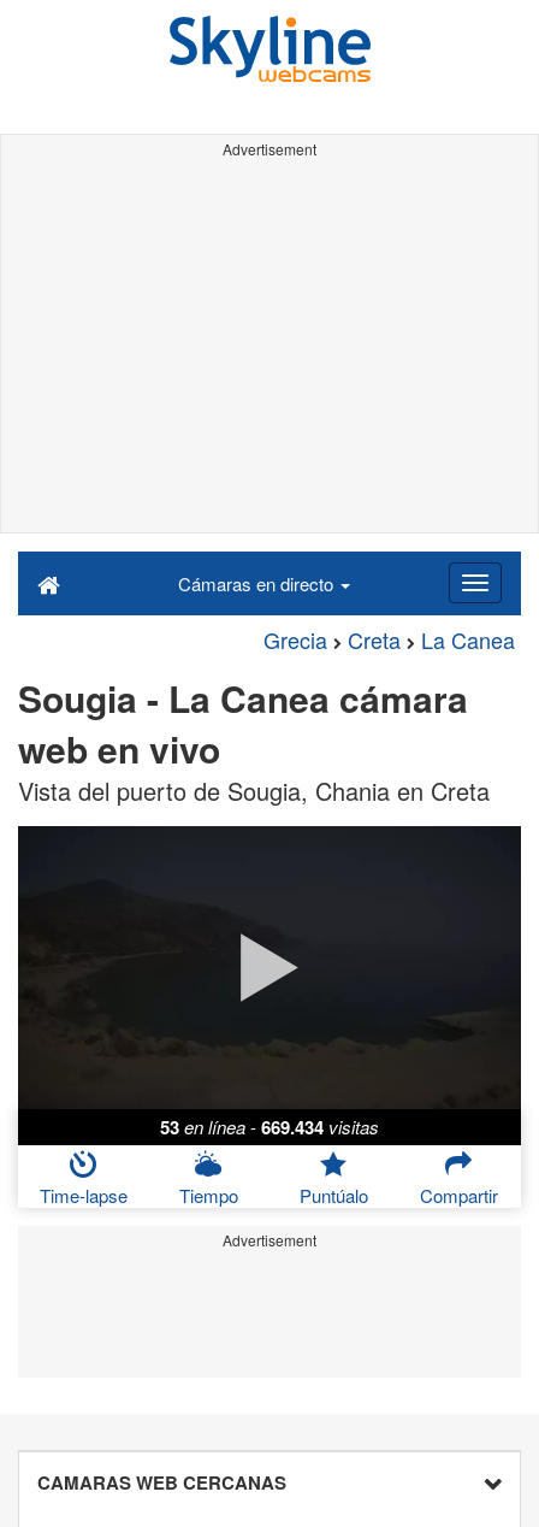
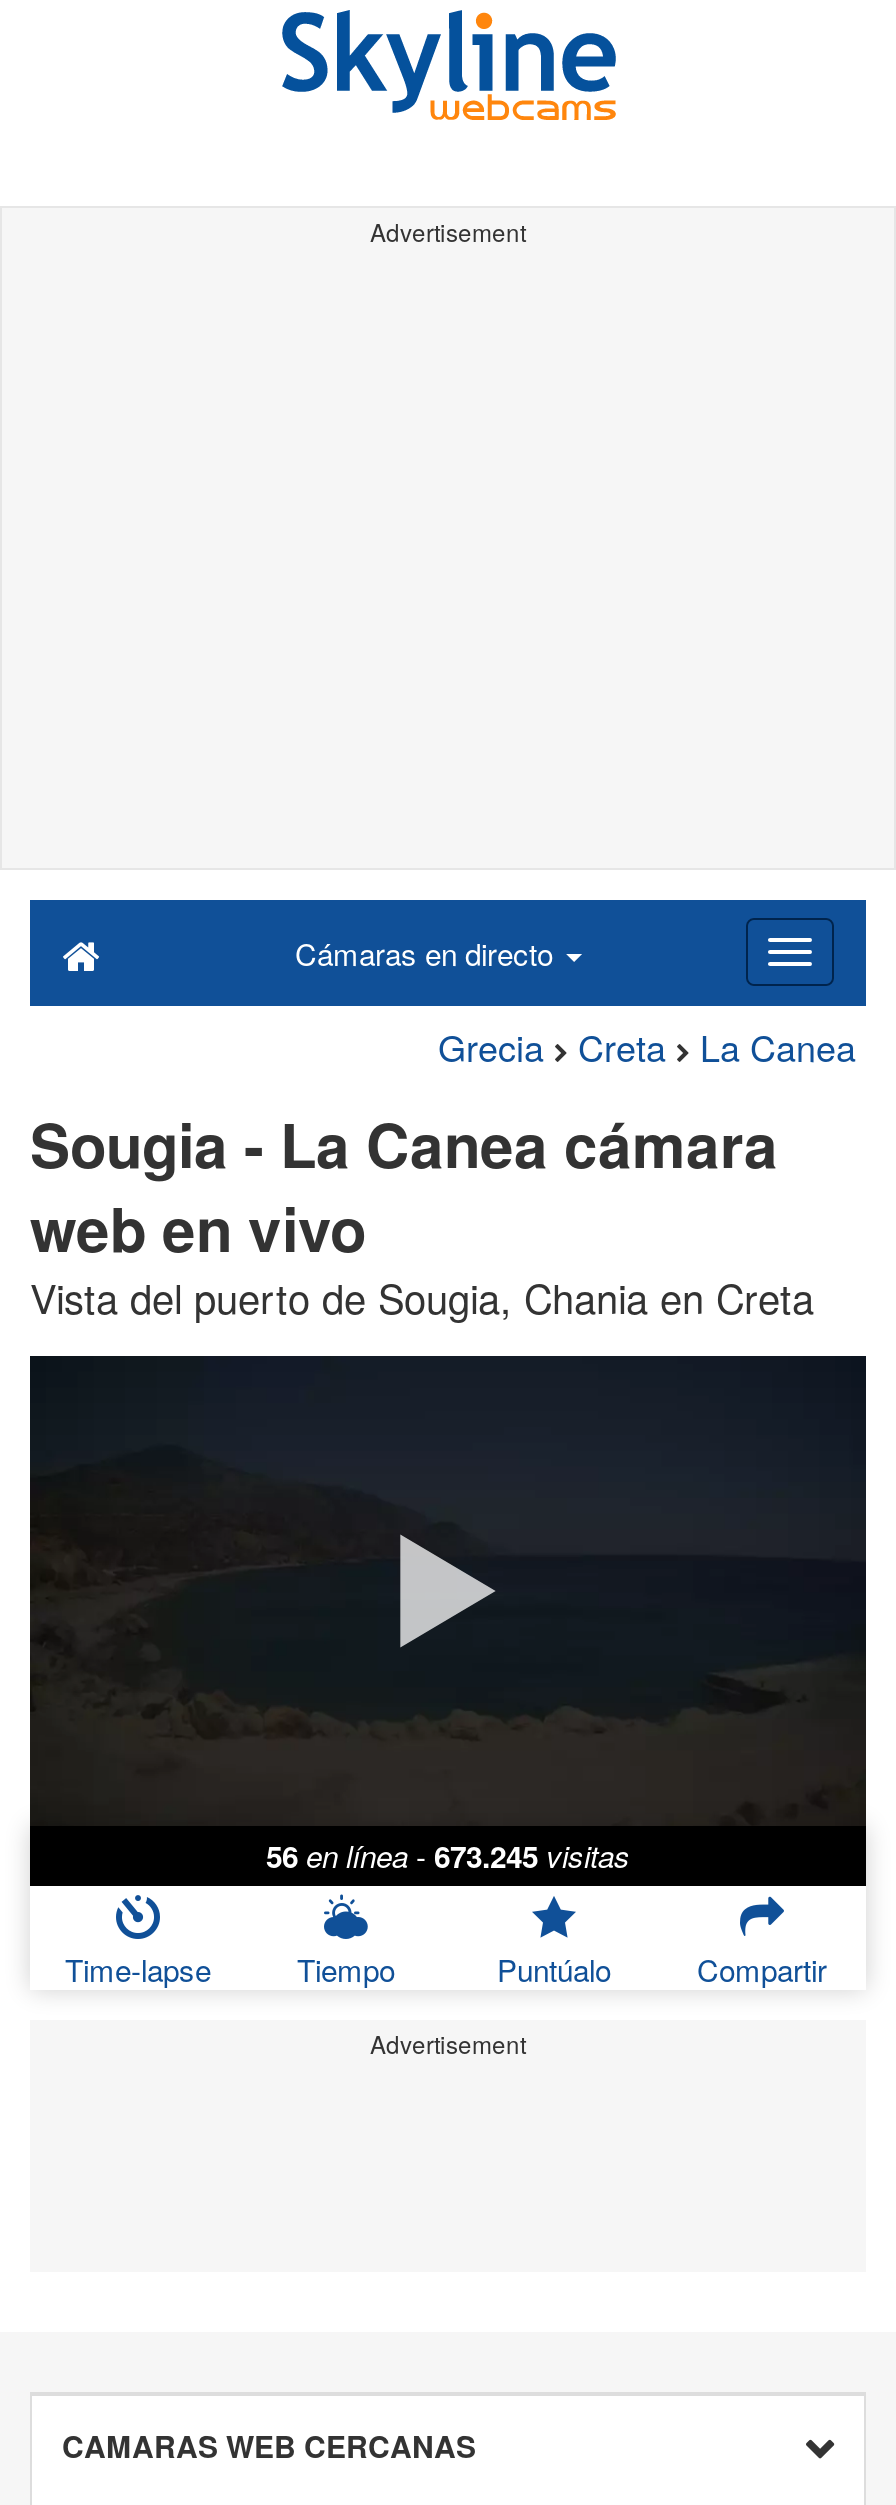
[160,1114,379,1141] 53 en línea - 669.434 visitas -> [266,1834,630,1878] 56 en línea - 673.245 visitas

